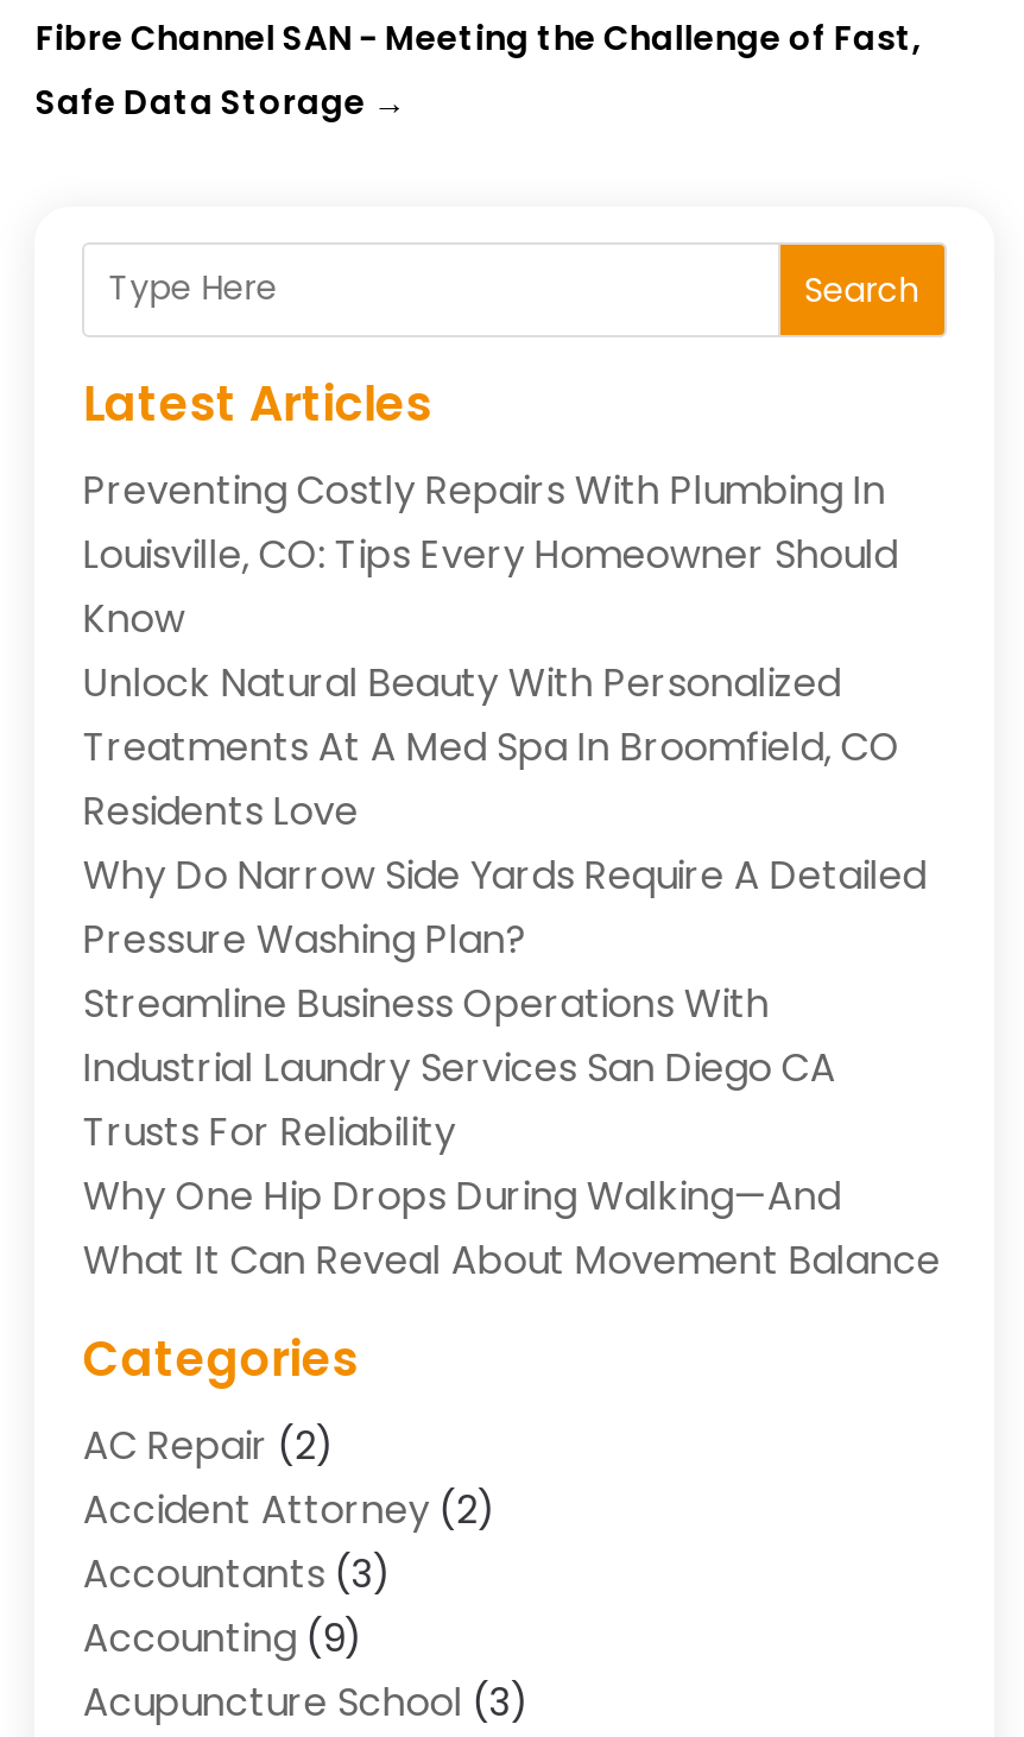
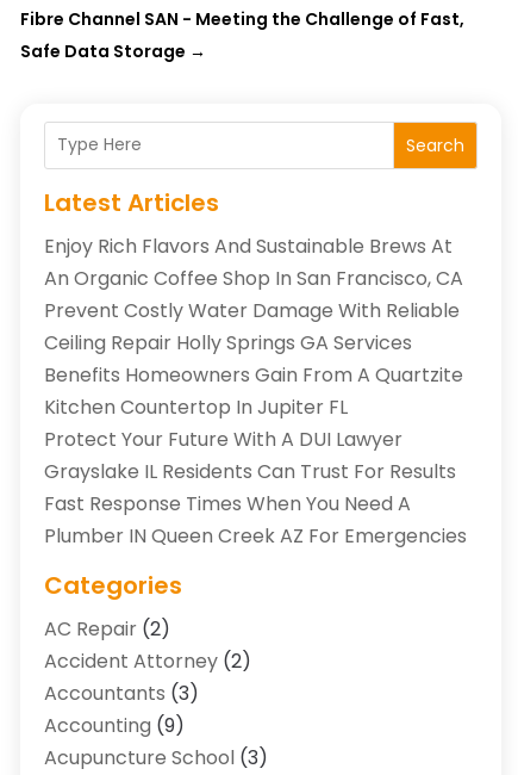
[83,462,941,1287] Preventing Costly Repairs With Plumbing In | Louisville, CO: Tips Every Homeowner Should | Know | Unlock Natural Beauty With Personalized | Treatments At A Med Spa In Broomfield, CO | Residents Love | Why Do Narrow Side Yards Require A Detailed | Pressure Washing Plan? | Streamline Business Operations With | Industrial Laundry Services San Diego CA | Trusts For Reliability | Why One Hip Drops During Walking—And | What It Can Reveal About Movement Balance -> [45,232,467,549] Enjoy Rich Flavors And Sustainable Brews At | An Organic Coffee Shop In San Francisco, CA | Prevent Costly Water Damage With Reliable | Ceiling Repair Holly Springs GA Services | Benefits Homeowners Gain From A Quartzite | Kitchen Countertop In Jupiter FL | Protect Your Future With A DUI Lawyer | Grayslake IL Residents Can Trust For Results | Fast Response Times When You Need A | Plumber IN Queen Creek AZ For Emergencies

